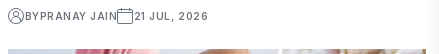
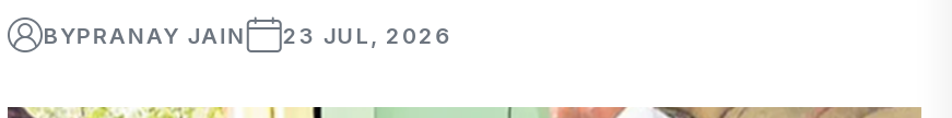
[24,10,208,22] BYPRANAY JAIN 21 JUL, 2026 -> [44,21,452,47] BYPRANAY JAIN 23 JUL, 2026

